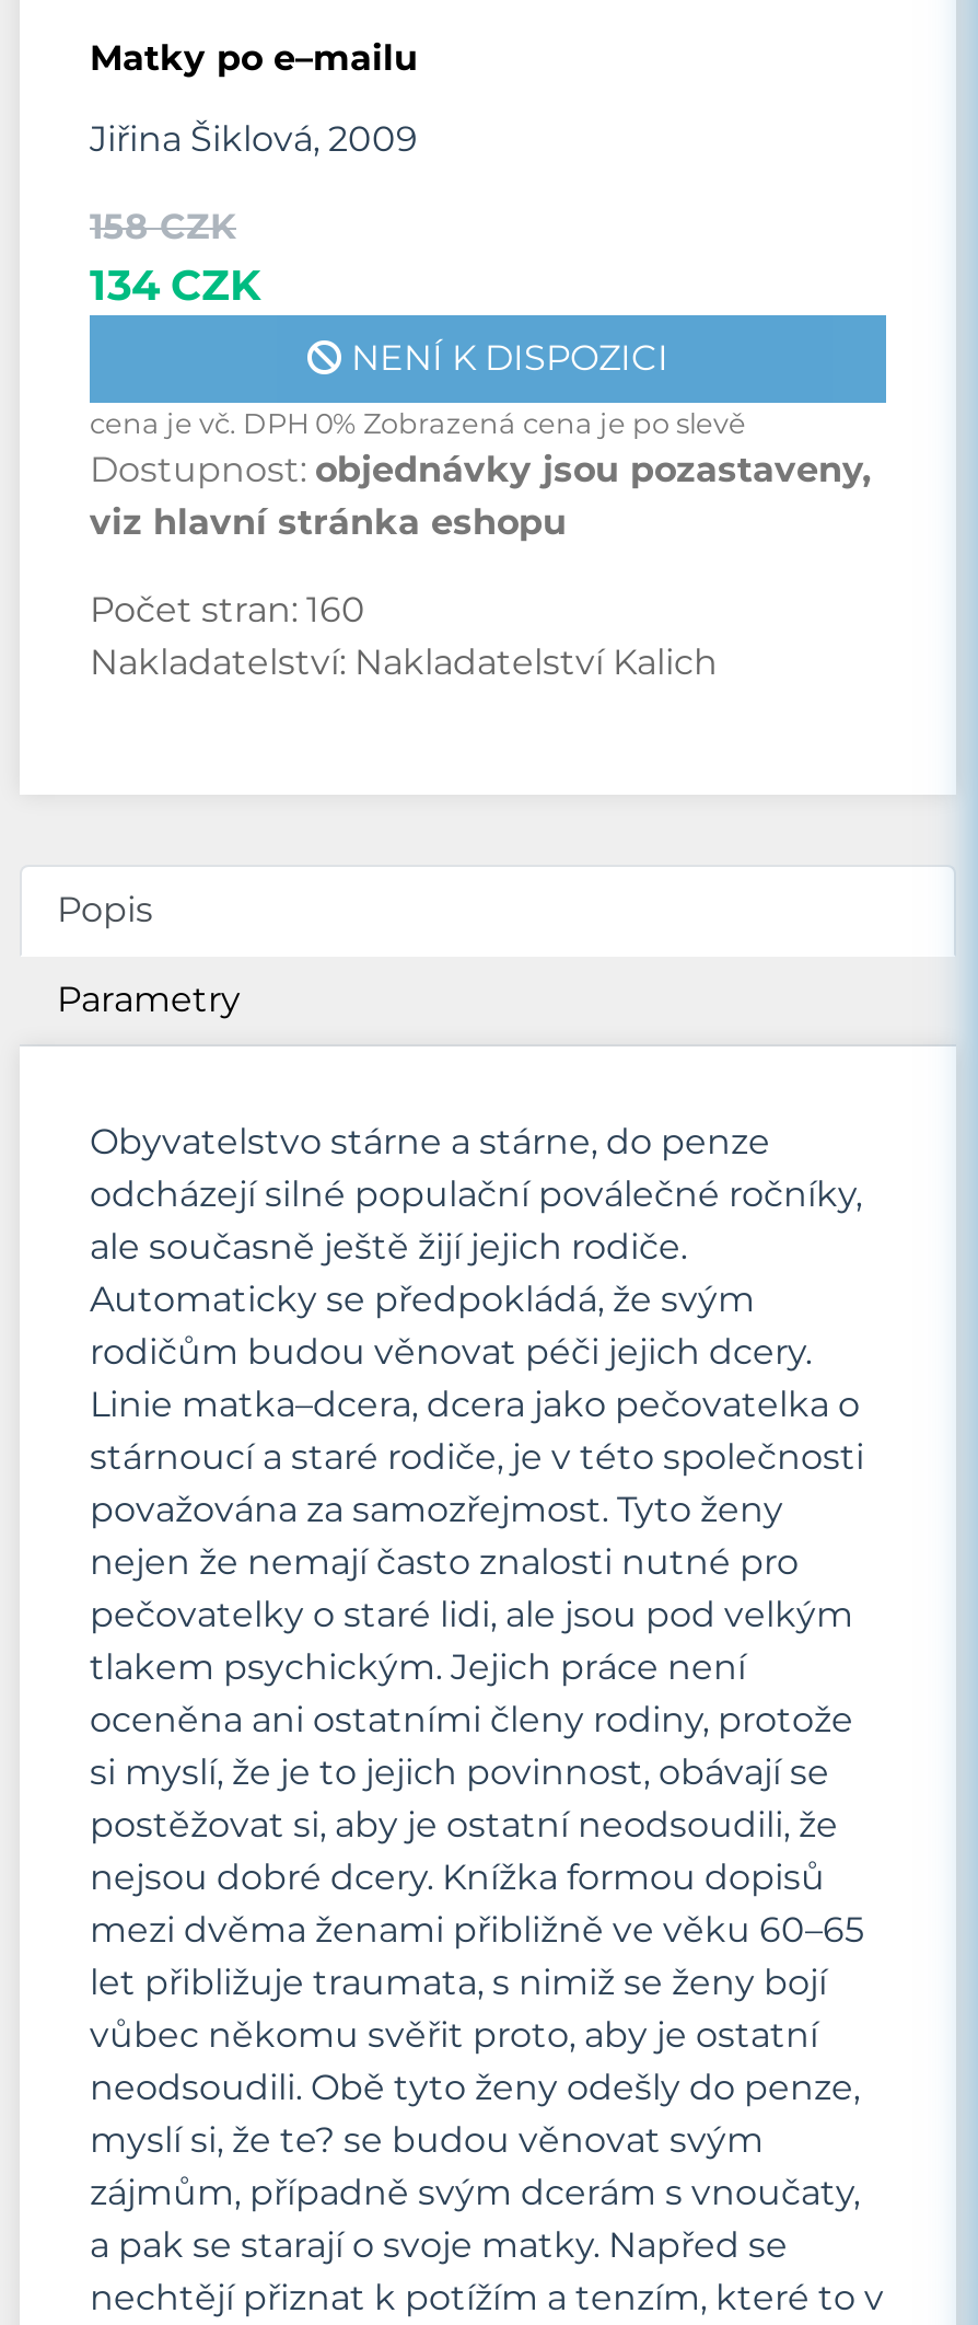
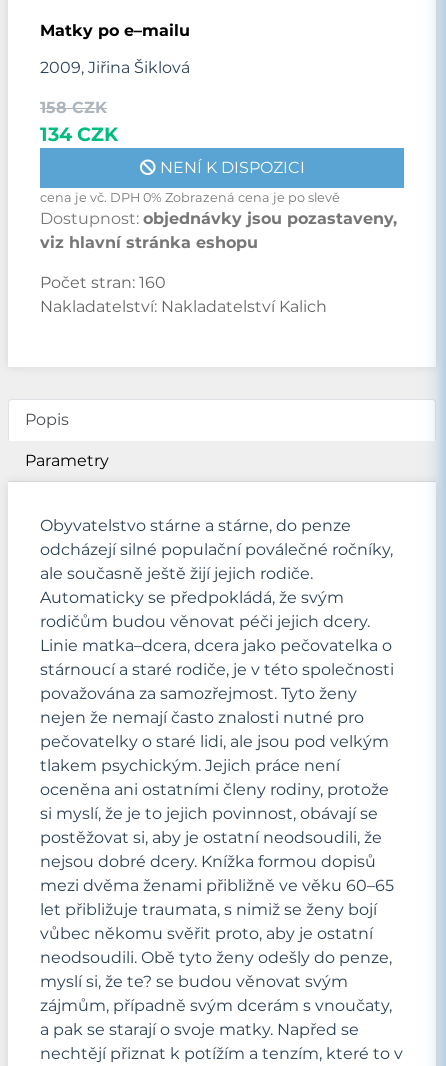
[90,118,418,160] Jiřina Šiklová, 2009 -> [40,58,190,77] 2009, Jiřina Šiklová

